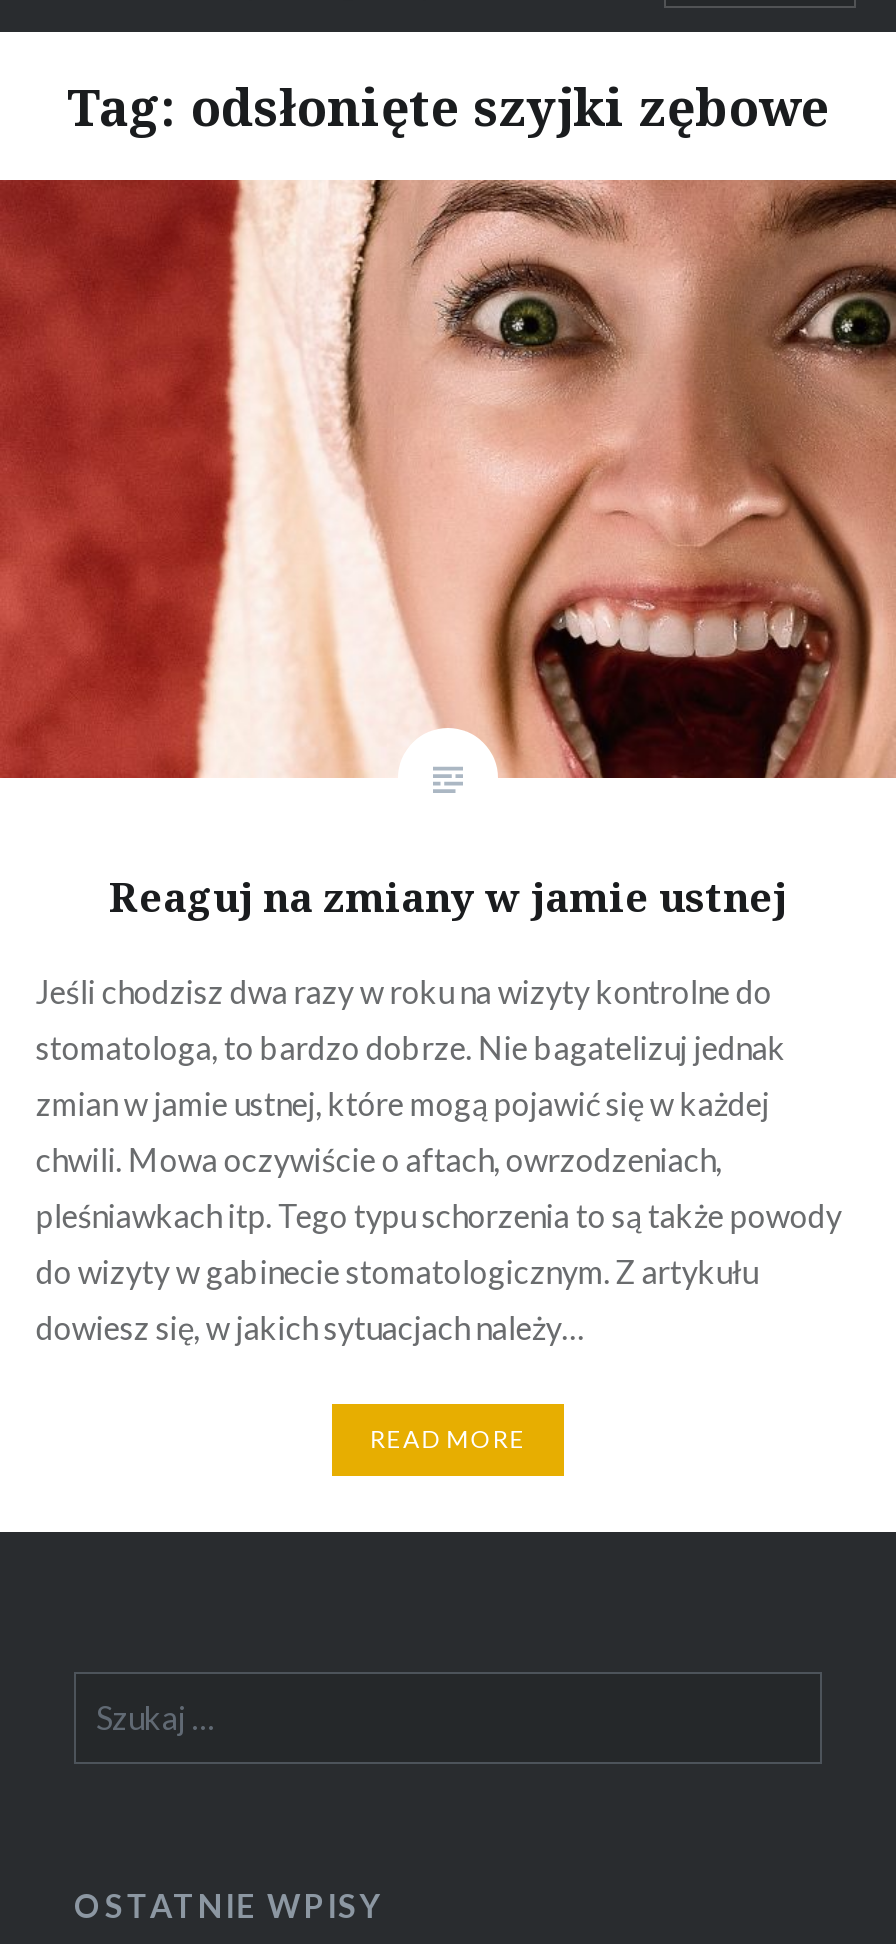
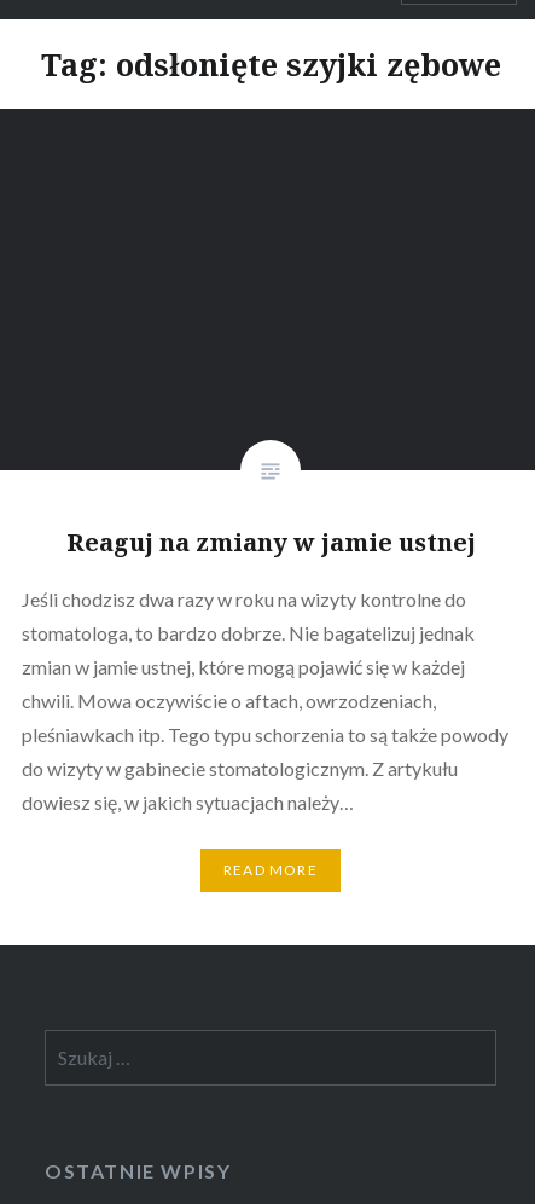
[6,178,890,780] [image] -> none

